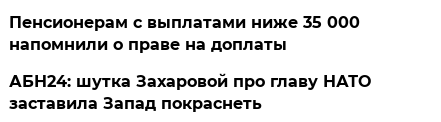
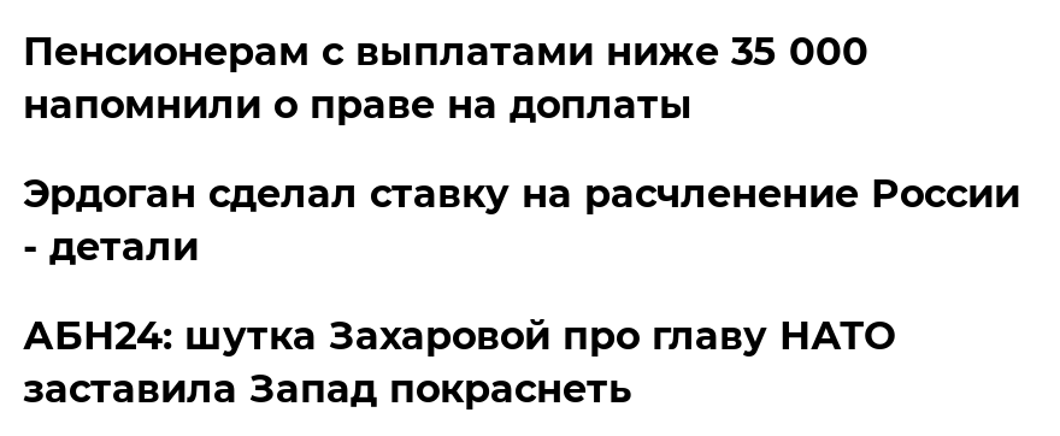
none -> [23,171,1020,270] Эрдоган сделал ставку на расчленение России | - детали

